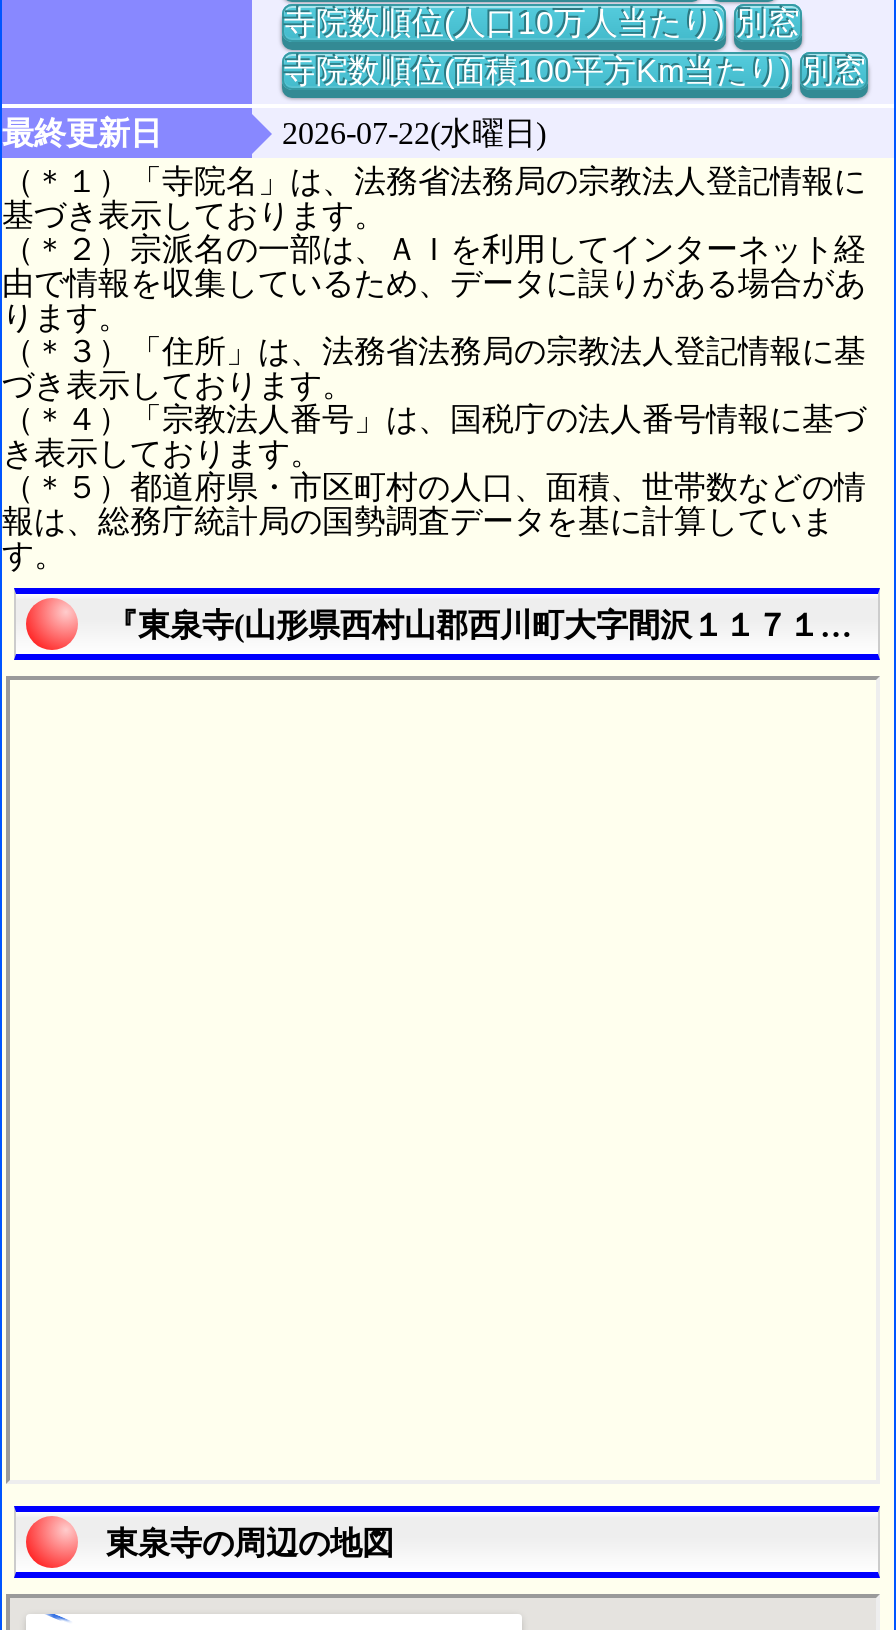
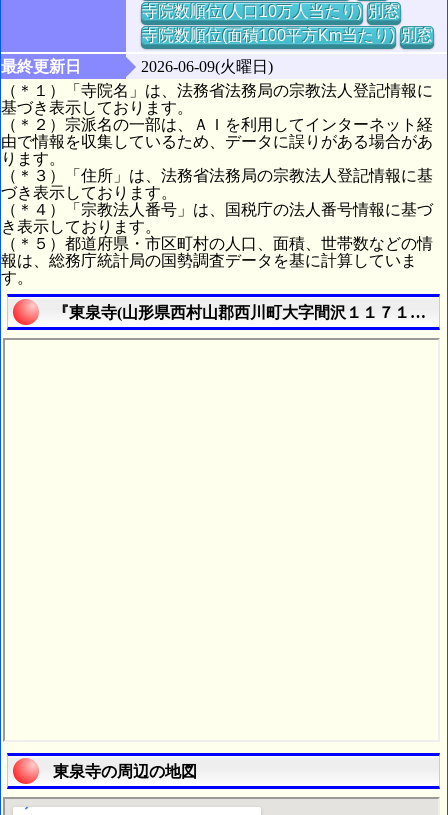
[282,117,546,151] 2026-07-22(水曜日) -> [141,58,273,75] 2026-06-09(火曜日)

